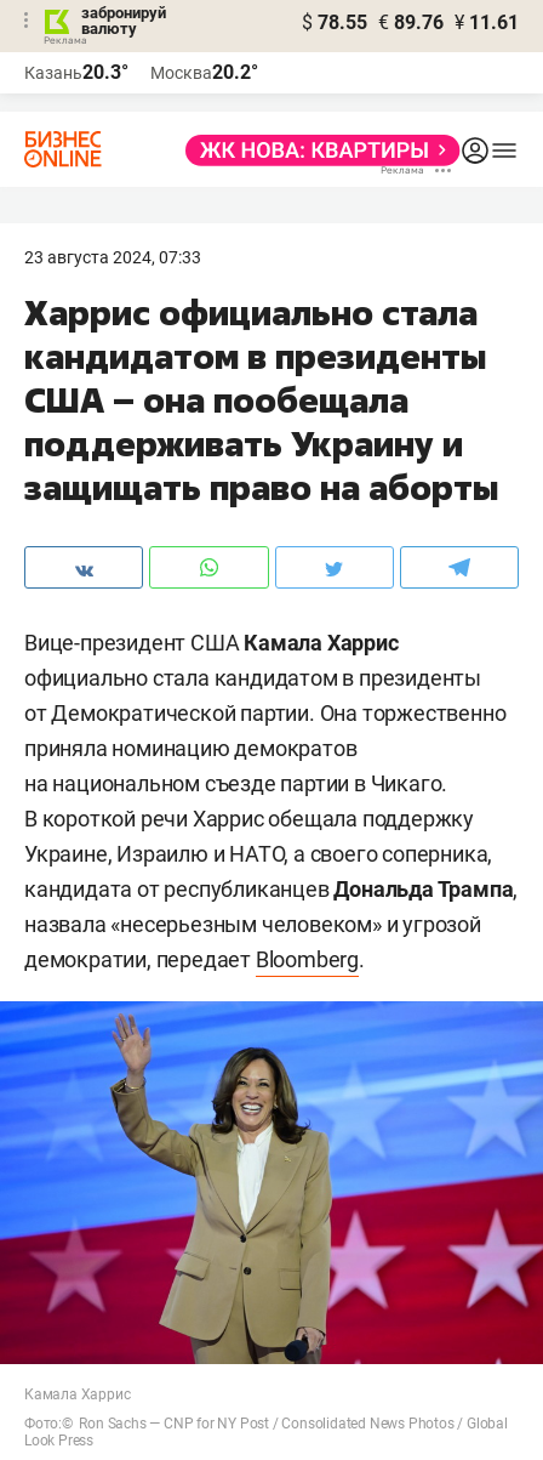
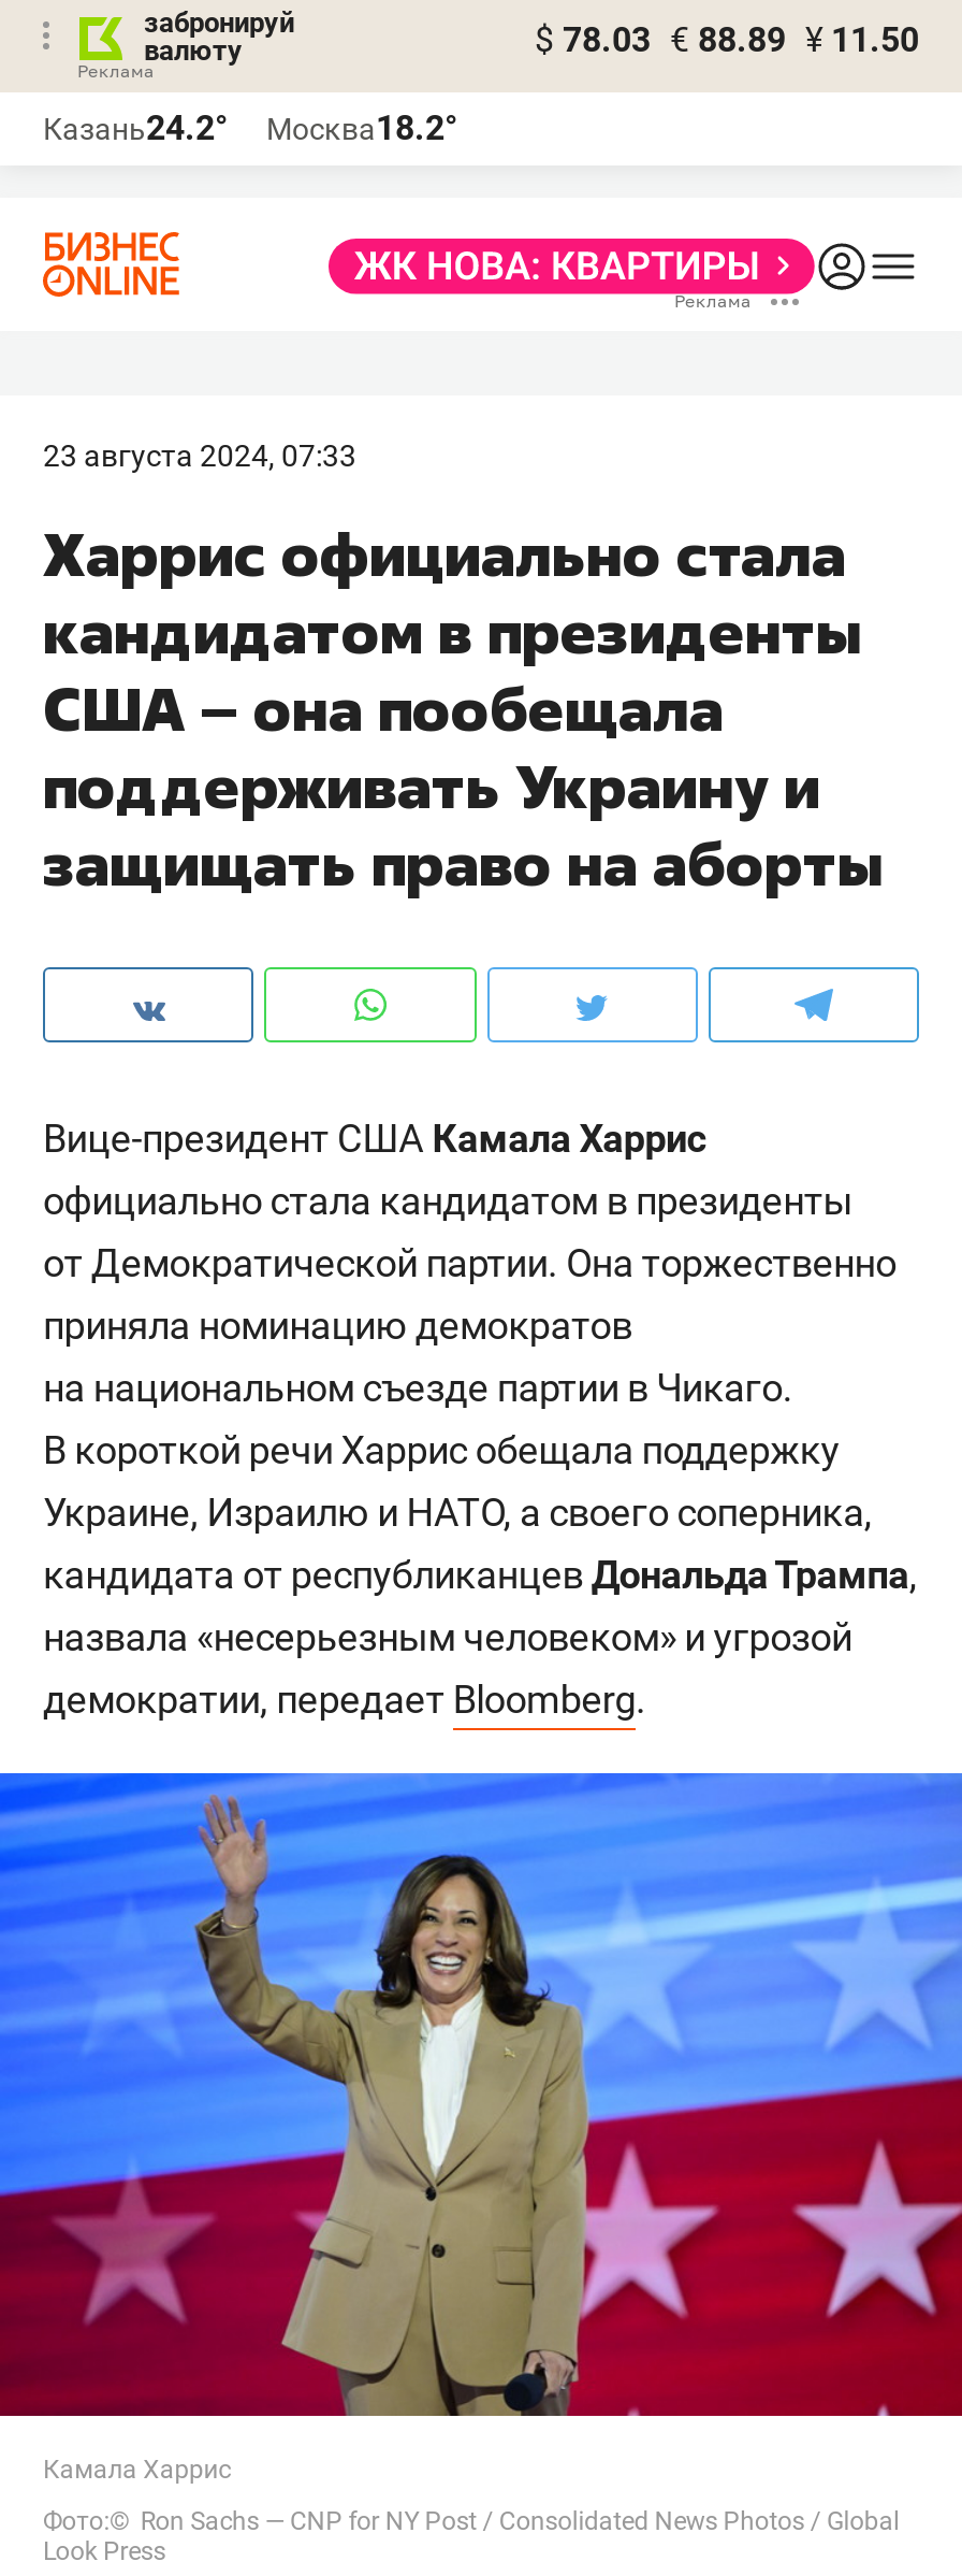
[302,11,519,34] $ 78.55 € 89.76 ¥ 11.61 -> [535,19,919,60] $ 78.03 € 88.89 ¥ 11.50
[24,61,128,84] Казань20.3° -> [43,107,228,148] Казань24.2°
[150,61,258,84] Москва20.2° -> [266,107,457,148] Москва18.2°

